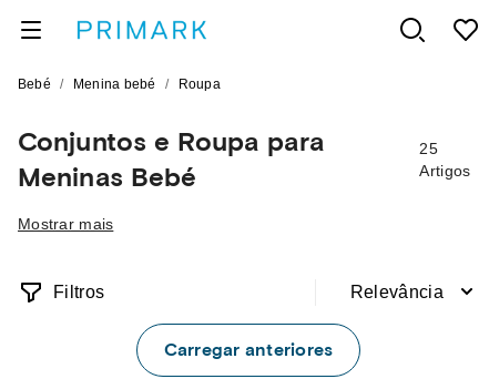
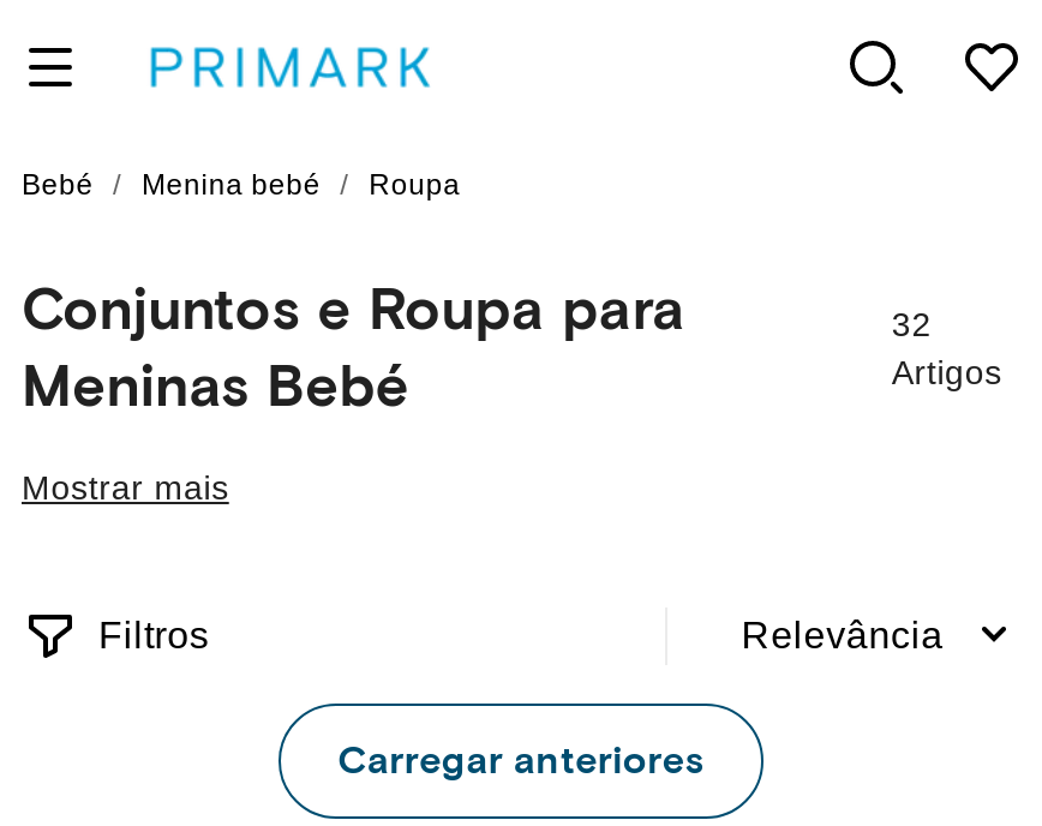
[420,140,438,157] 25 -> [892,305,932,343] 32

